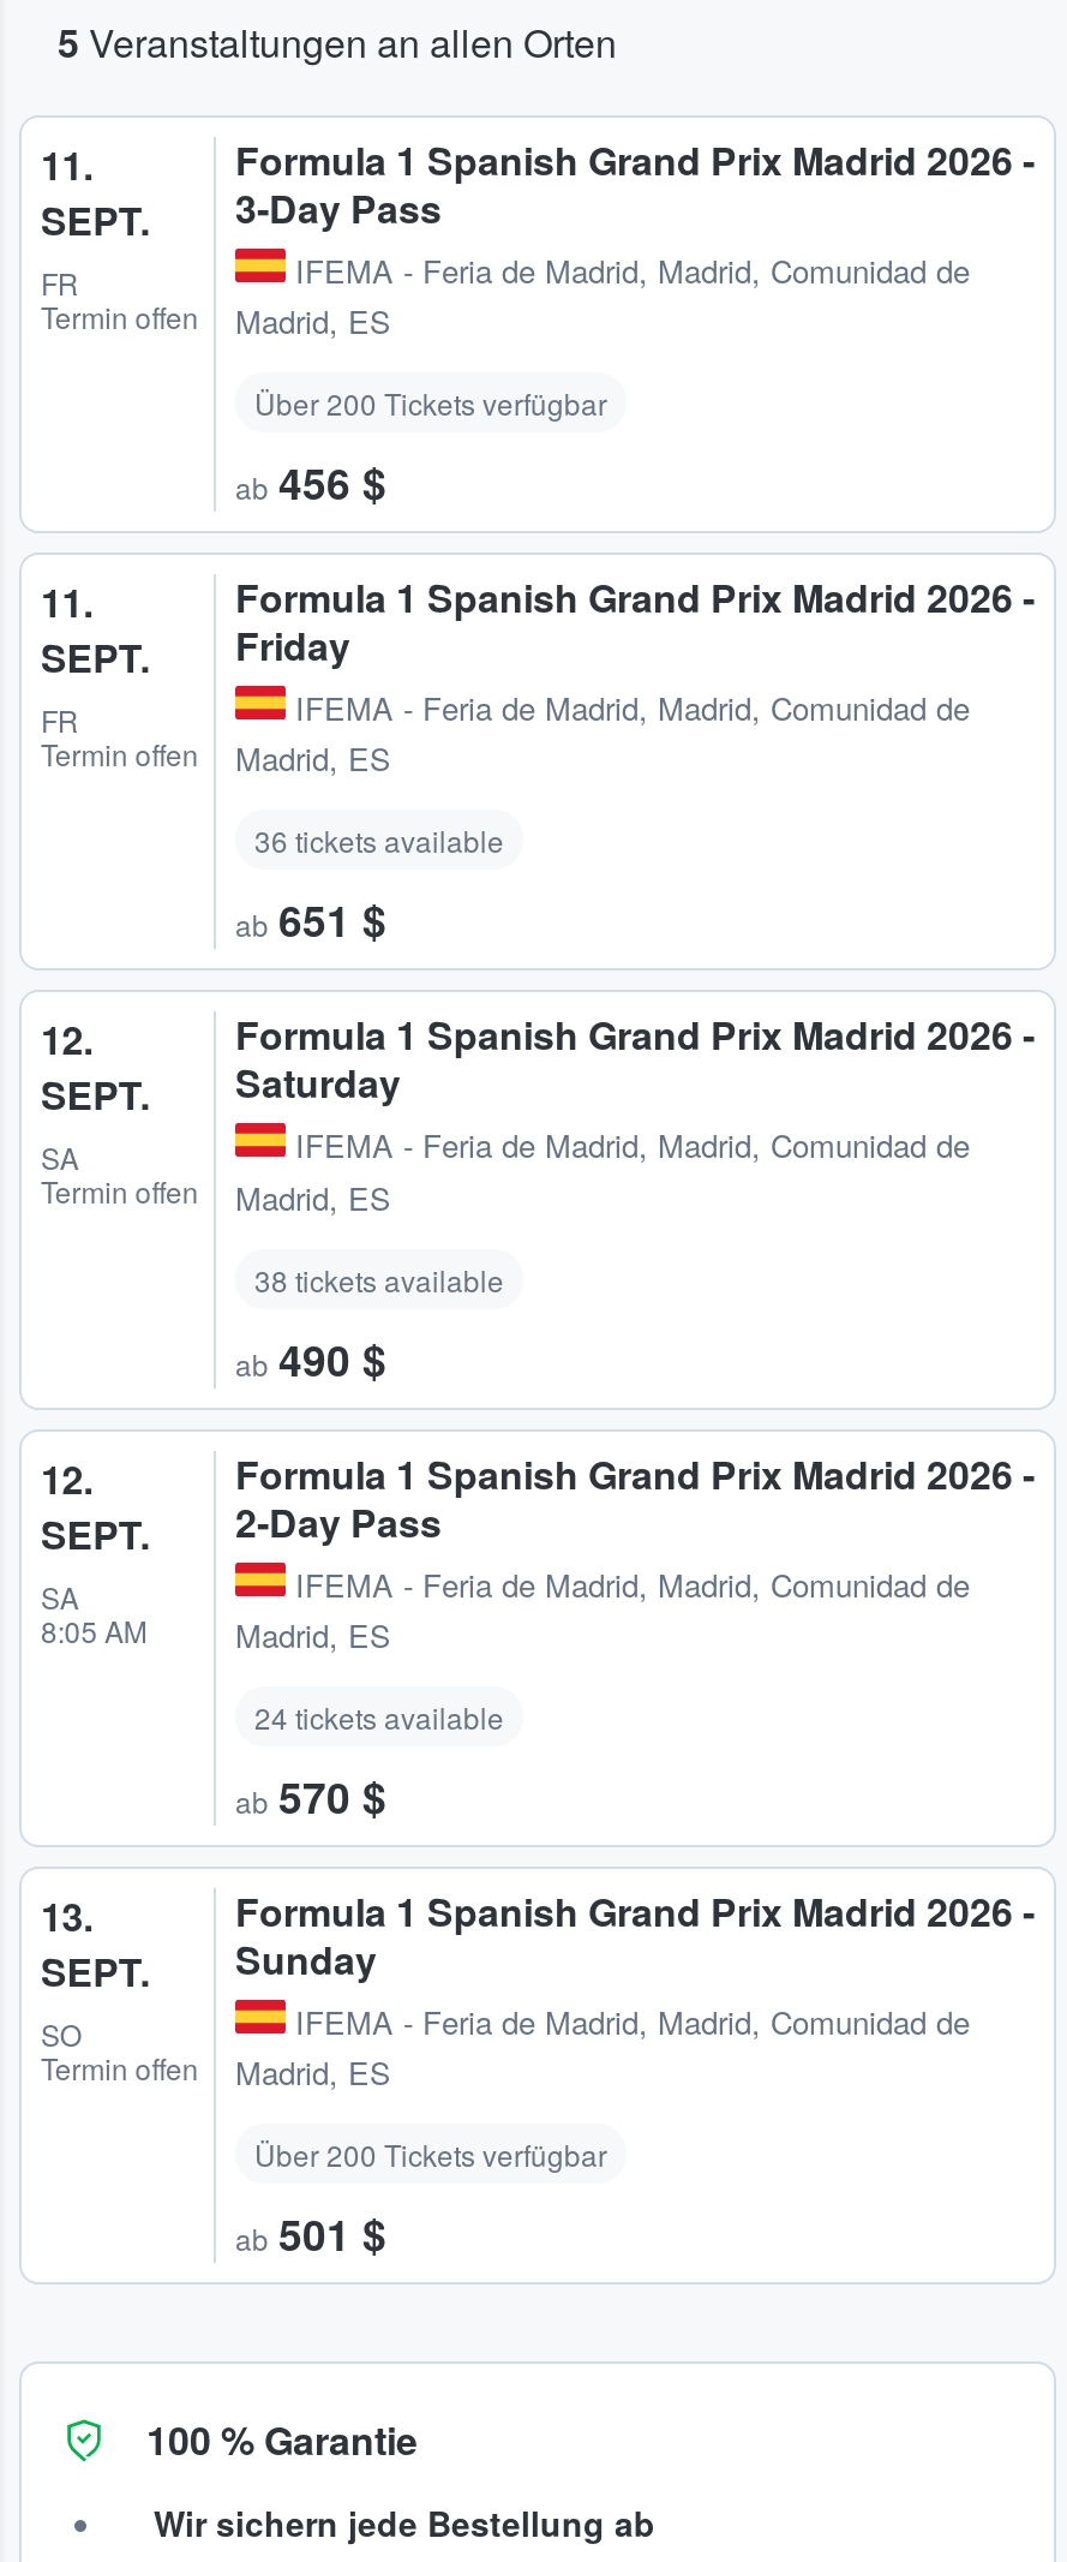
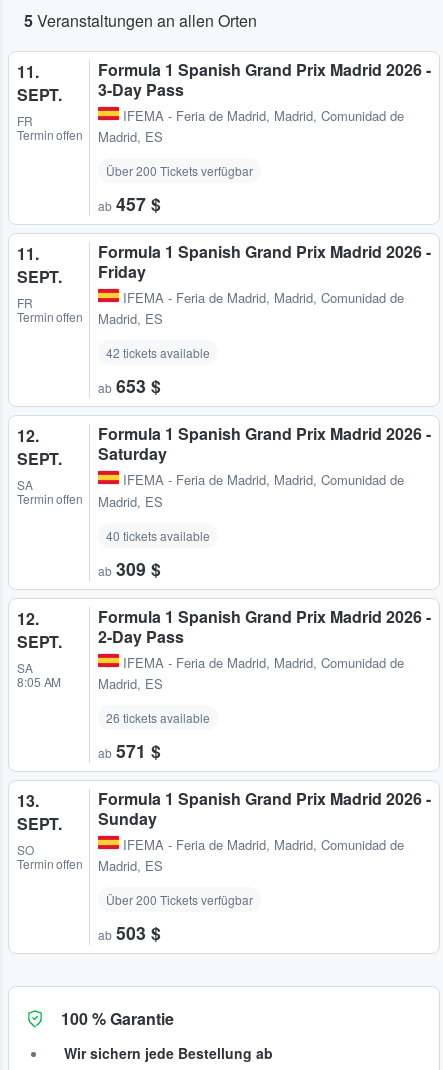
[235,452,386,512] ab 456 $ -> [98,191,161,216] ab 457 $
[254,820,504,861] 36 tickets available -> [106,344,210,361] 42 tickets available
[235,890,386,950] ab 651 $ -> [98,373,161,398] ab 653 $
[254,1258,504,1299] 38 tickets available -> [106,527,210,544] 40 tickets available
[235,1327,386,1388] ab 490 $ -> [98,556,161,581] ab 309 $
[254,1696,504,1736] 24 tickets available -> [106,709,210,726] 26 tickets available
[235,1765,386,1825] ab 570 $ -> [98,738,161,763] ab 571 $
[235,2203,386,2263] ab 501 $ -> [98,920,161,945] ab 503 $

